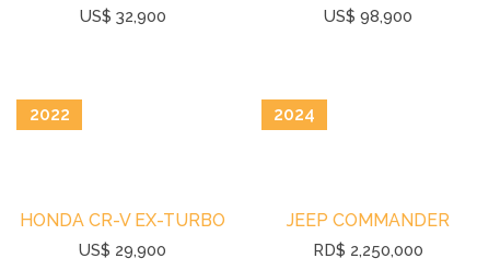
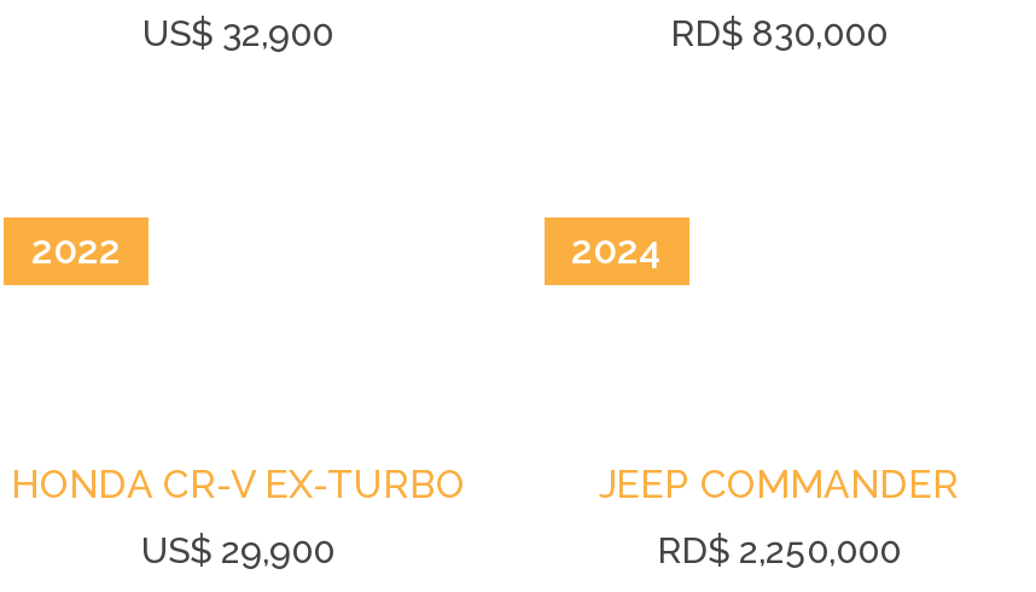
[323,6,412,26] US$ 98,900 -> [670,11,887,54] RD$ 830,000

